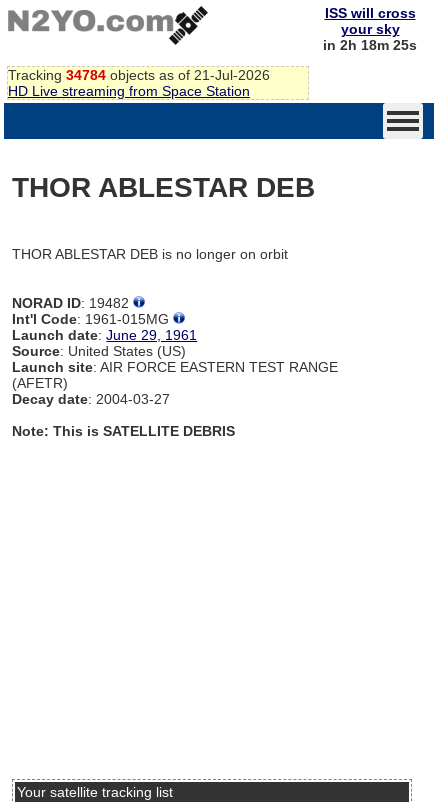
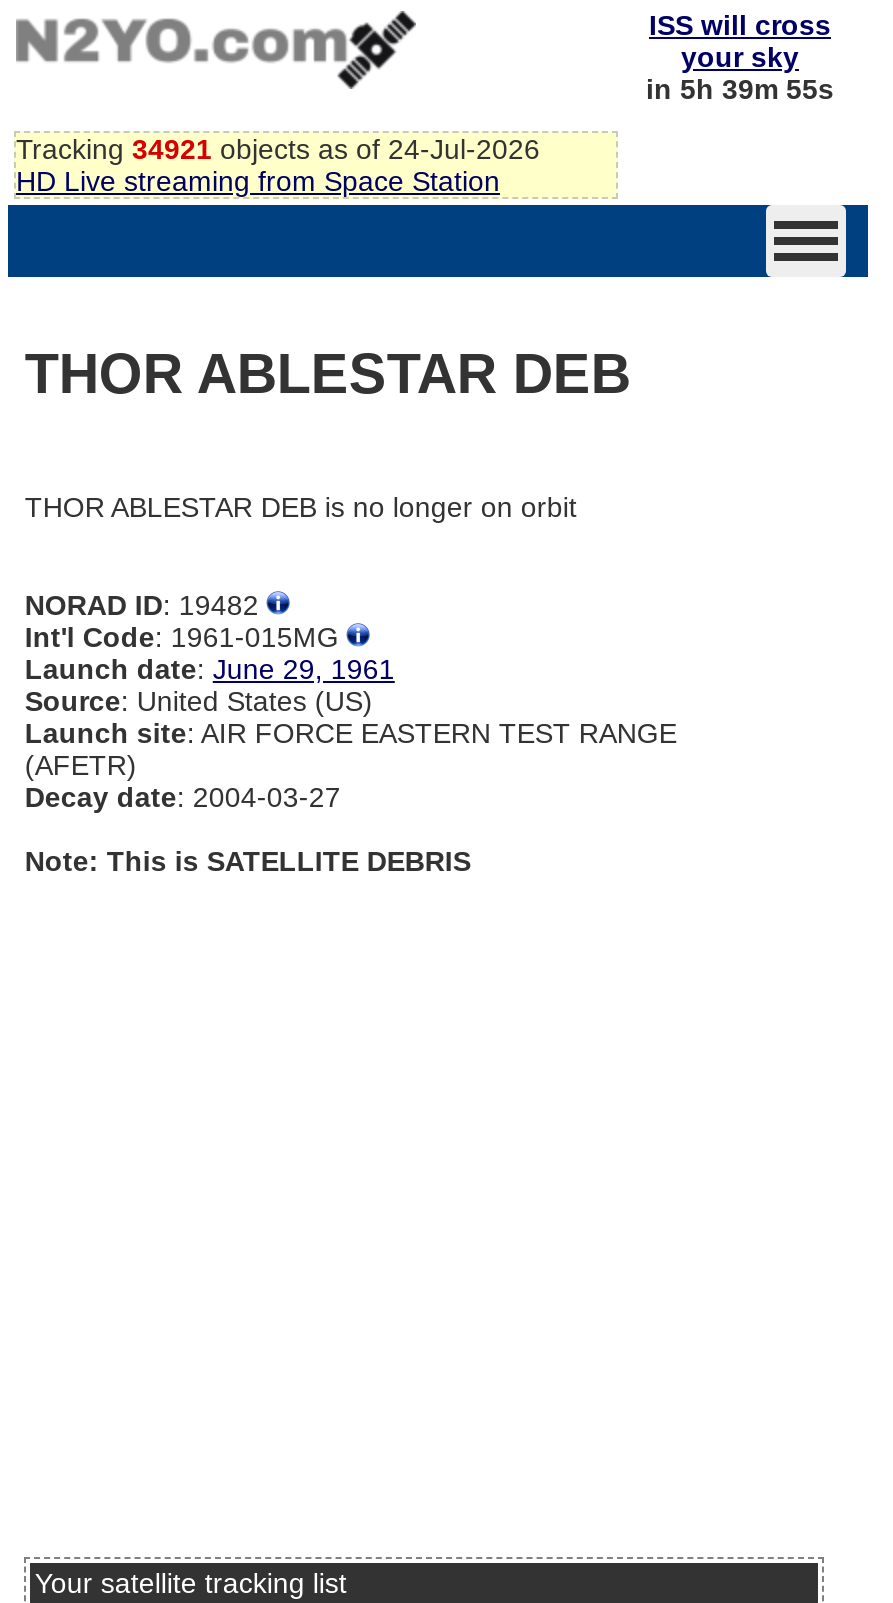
[323,37,417,53] in 2h 18m 25s -> [646,73,834,105] in 5h 39m 55s
[8,67,270,83] Tracking 34784 objects as of 21-Jul-2026 -> [16,133,540,165] Tracking 34921 objects as of 24-Jul-2026

